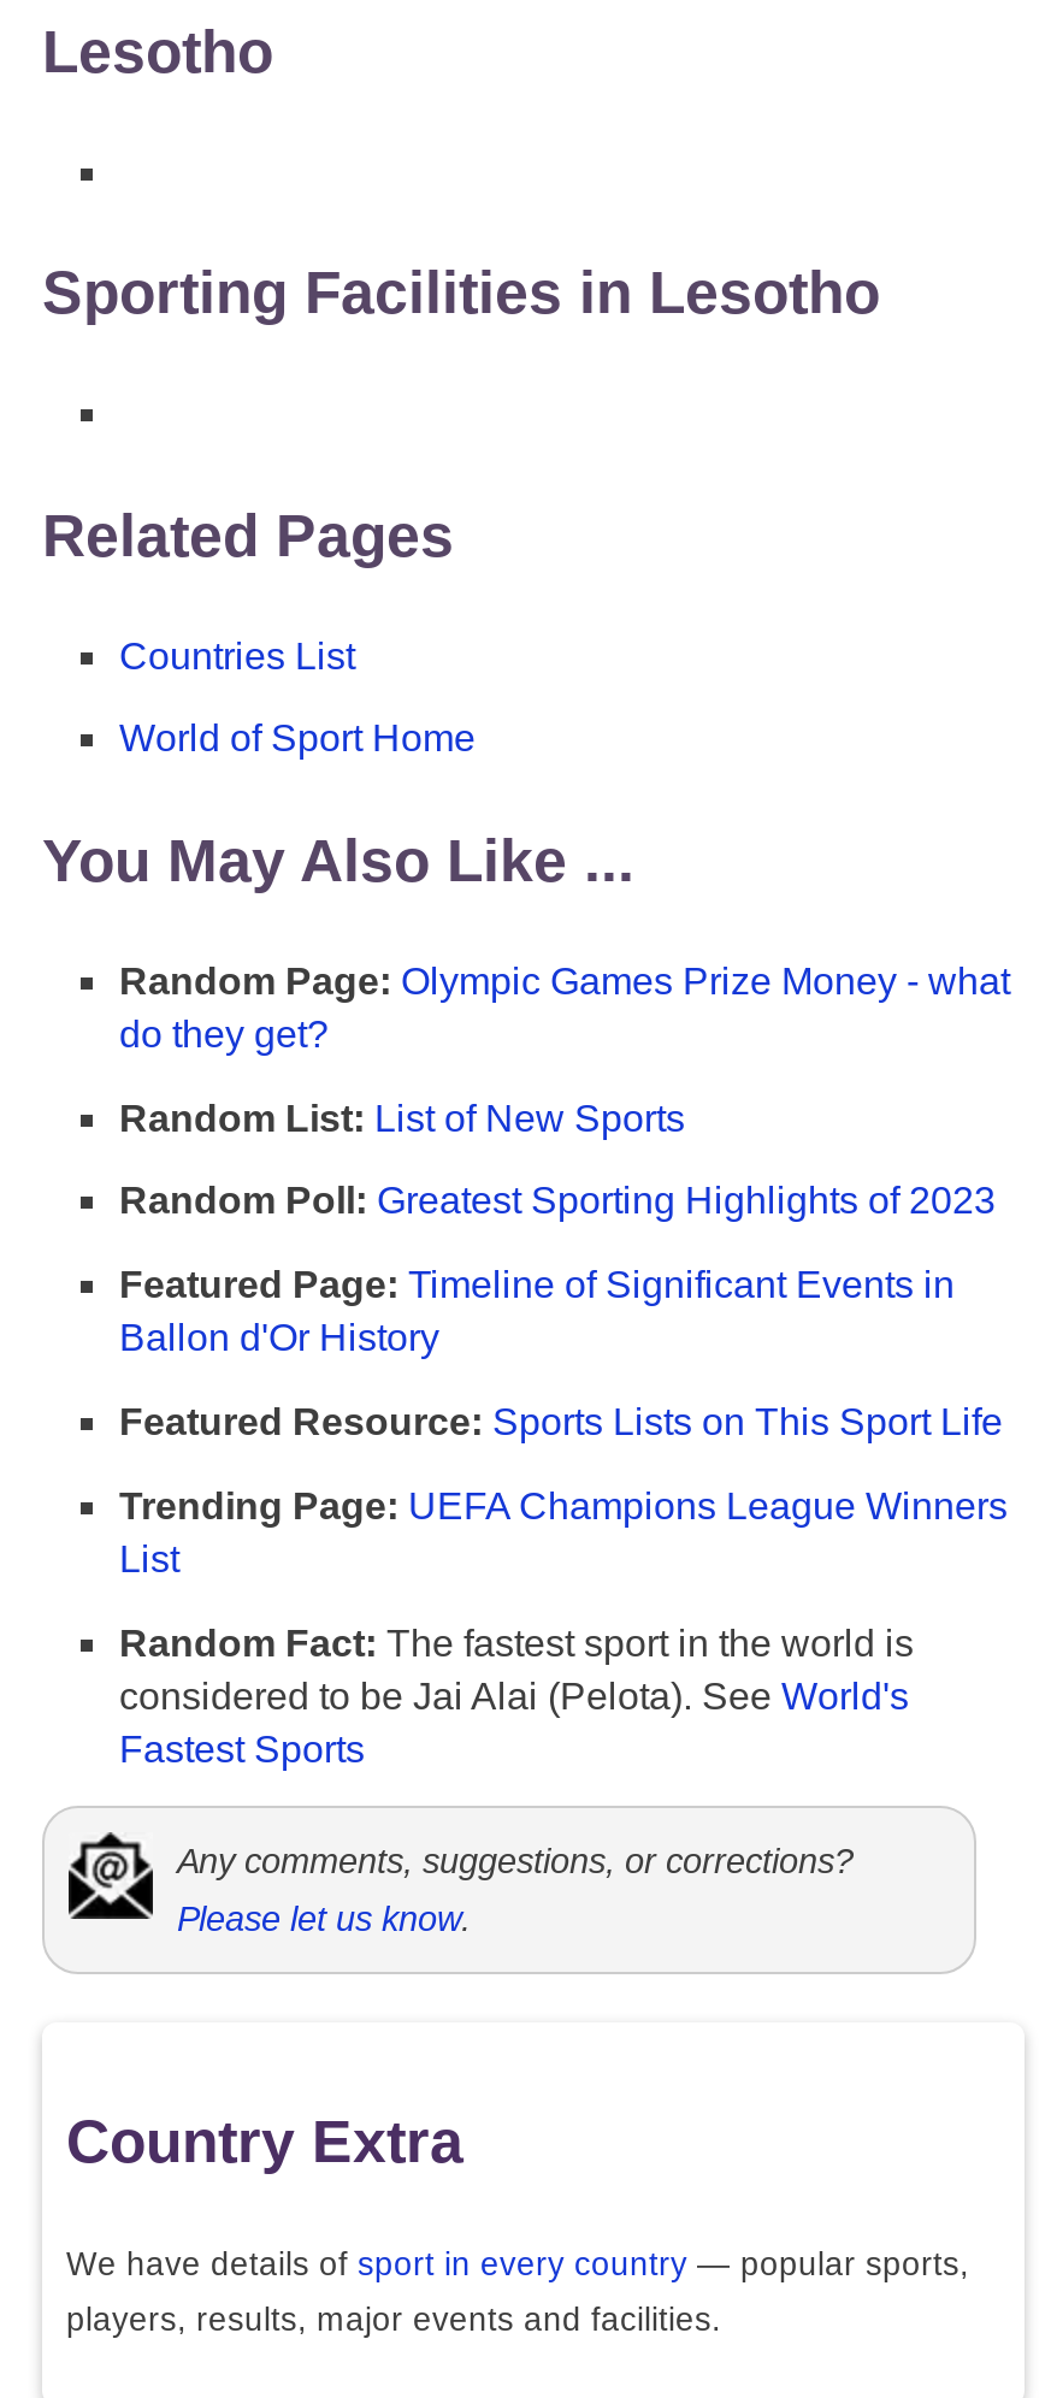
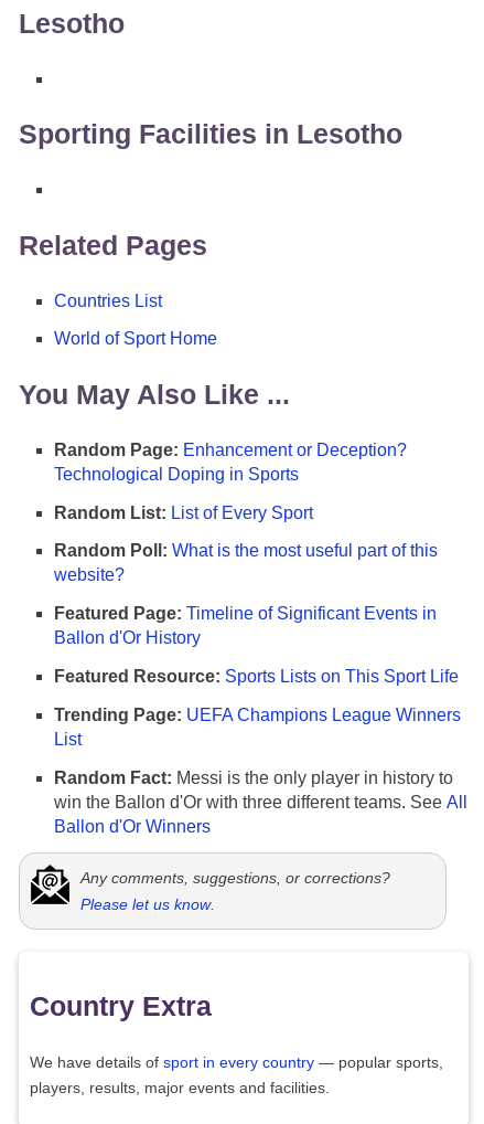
[119,960,1010,1054] Random Page: Olympic Games Prize Money - what | do they get? -> [54,440,407,483] Random Page: Enhancement or Deception? | Technological Doping in Sports
[119,1097,685,1138] Random List: List of New Sports -> [54,503,313,522] Random List: List of Every Sport
[119,1181,996,1222] Random Poll: Greatest Sporting Highlights of 2023 -> [54,541,438,585] Random Poll: What is the most useful part of this | website?
[119,1622,914,1769] Random Fact: The fastest sport in the world is | considered to be Jai Alai (Pelota). See World's | Fastest Sports -> [54,768,467,835] Random Fact: Messi is the only player in history to | win the Ballon d'Or with three different teams. See All | Ballon d'Or Winners

